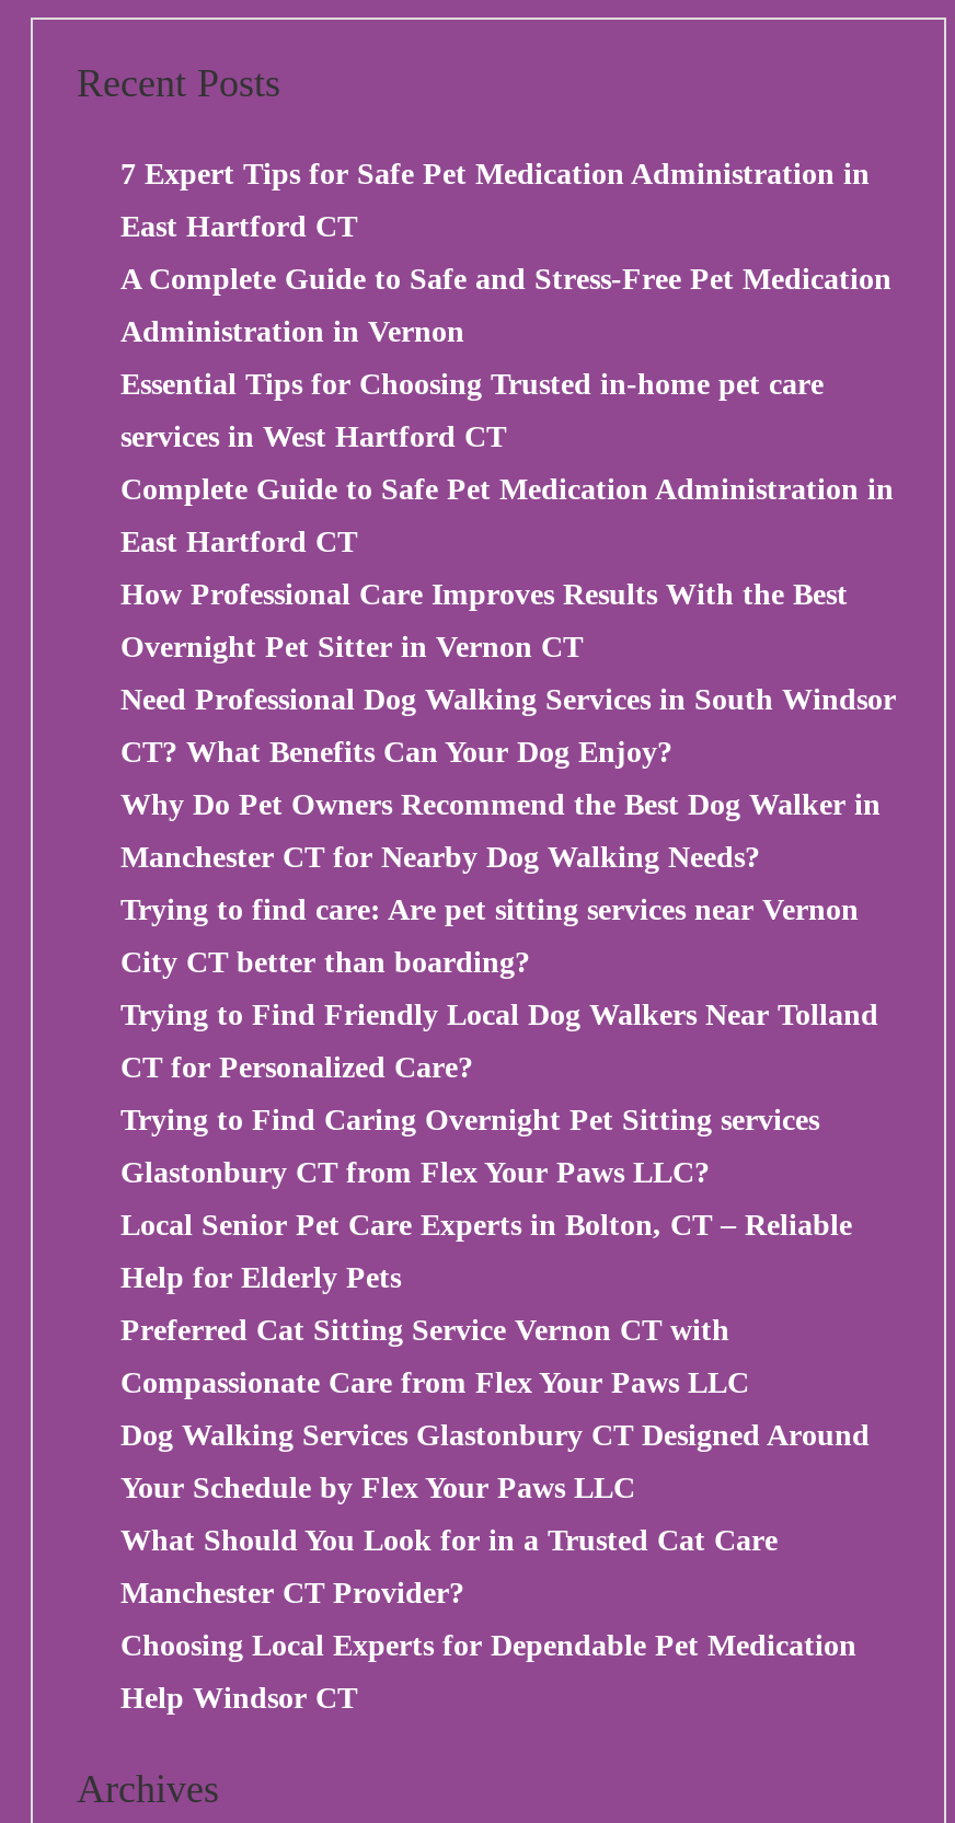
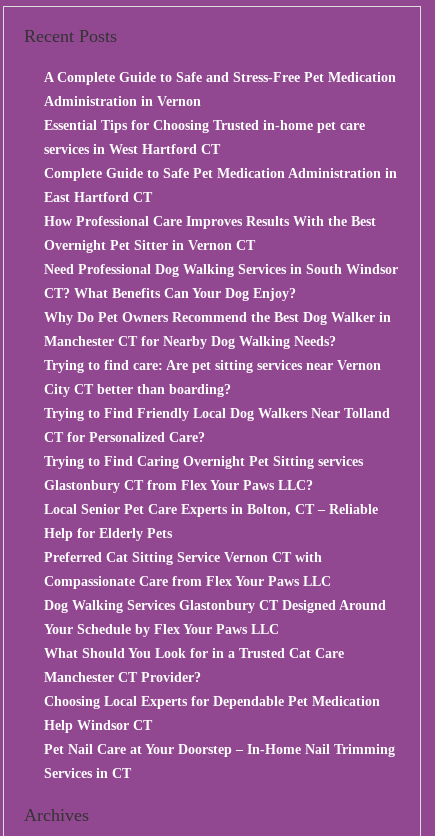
[120,158,870,243] 7 Expert Tips for Safe Pet Medication Administration in | East Hartford CT -> none
moved [120,263,896,1715] -> [44,70,398,733]: A Complete Guide to Safe and Stress-Free Pet Medication | Administration in Vernon | Essential Tips for Choosing Trusted in-home pet care | ... | Choosing Local Experts for Dependable Pet Medication | Help Windsor CT
none -> [44,742,395,781] Pet Nail Care at Your Doorstep – In-Home Nail Trimming | Services in CT

